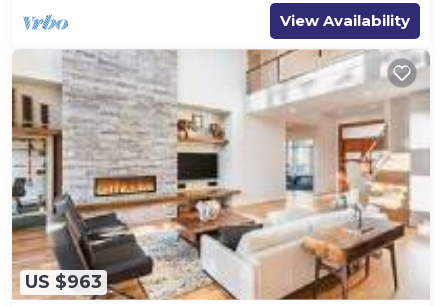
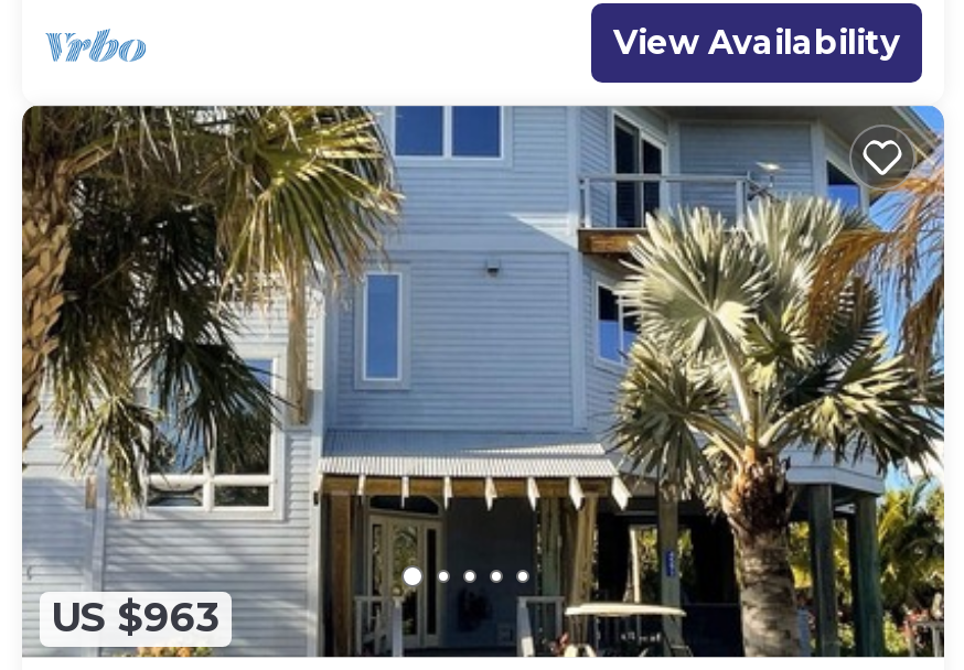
[11,49,430,301] [image] -> [20,105,946,660] [image]

